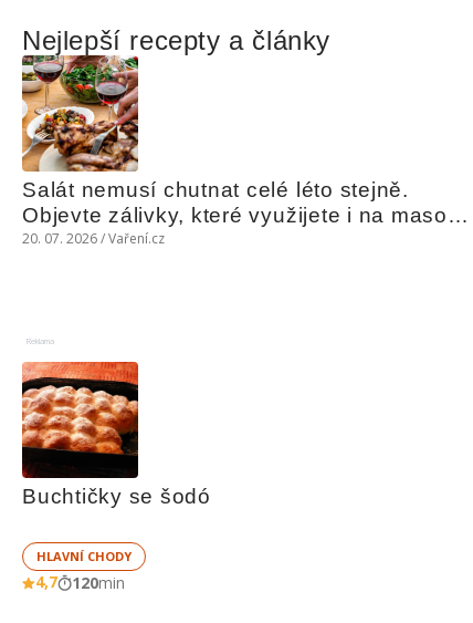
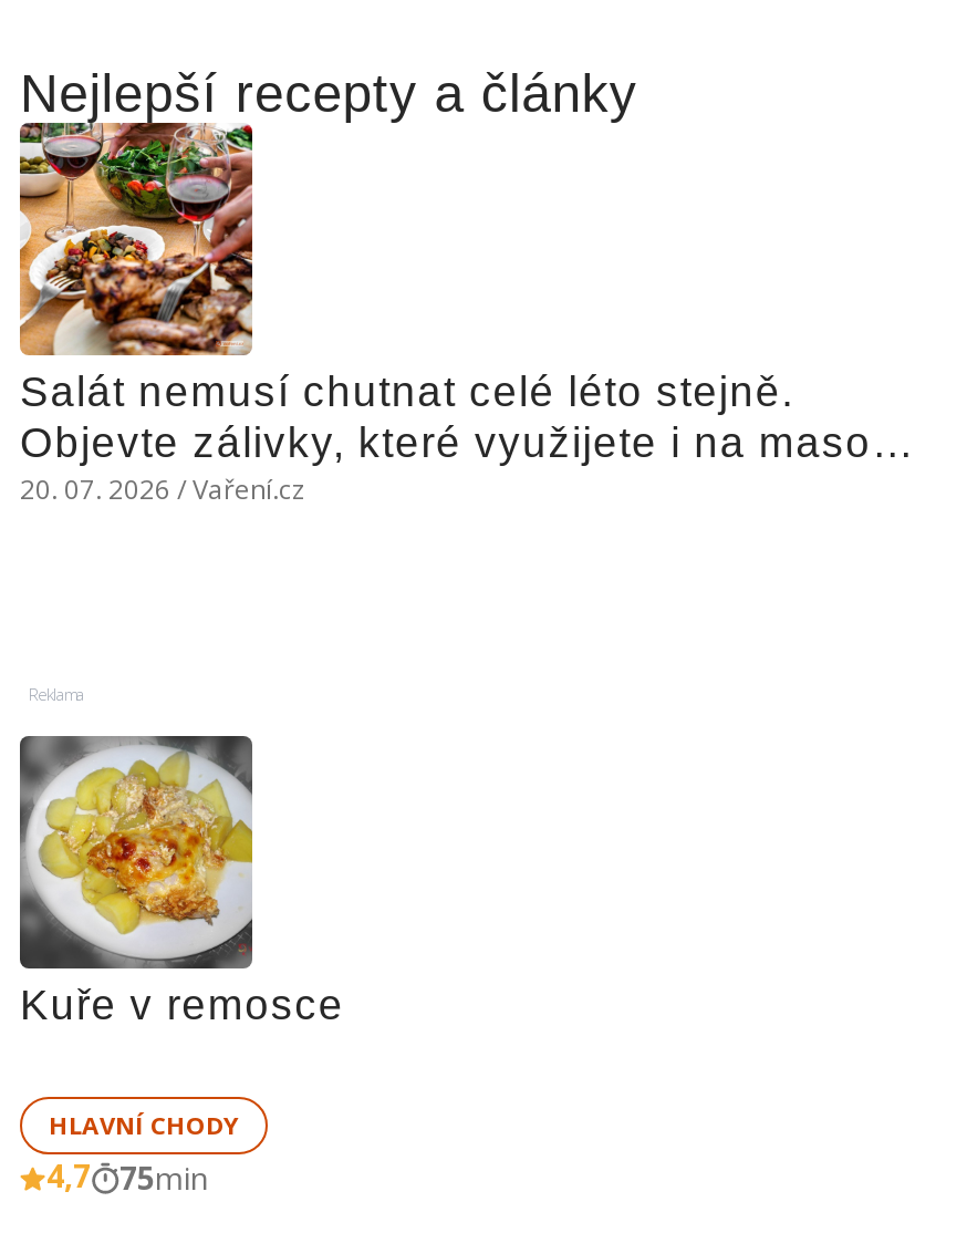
[21,361,211,508] [image] | Buchtičky se šodó -> [18,734,344,1028] [image] | Kuře v remosce
[35,571,125,593] 4,7 120min -> [46,1154,208,1199] 4,7 75min

